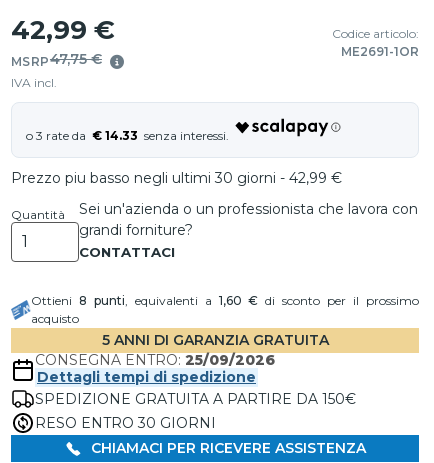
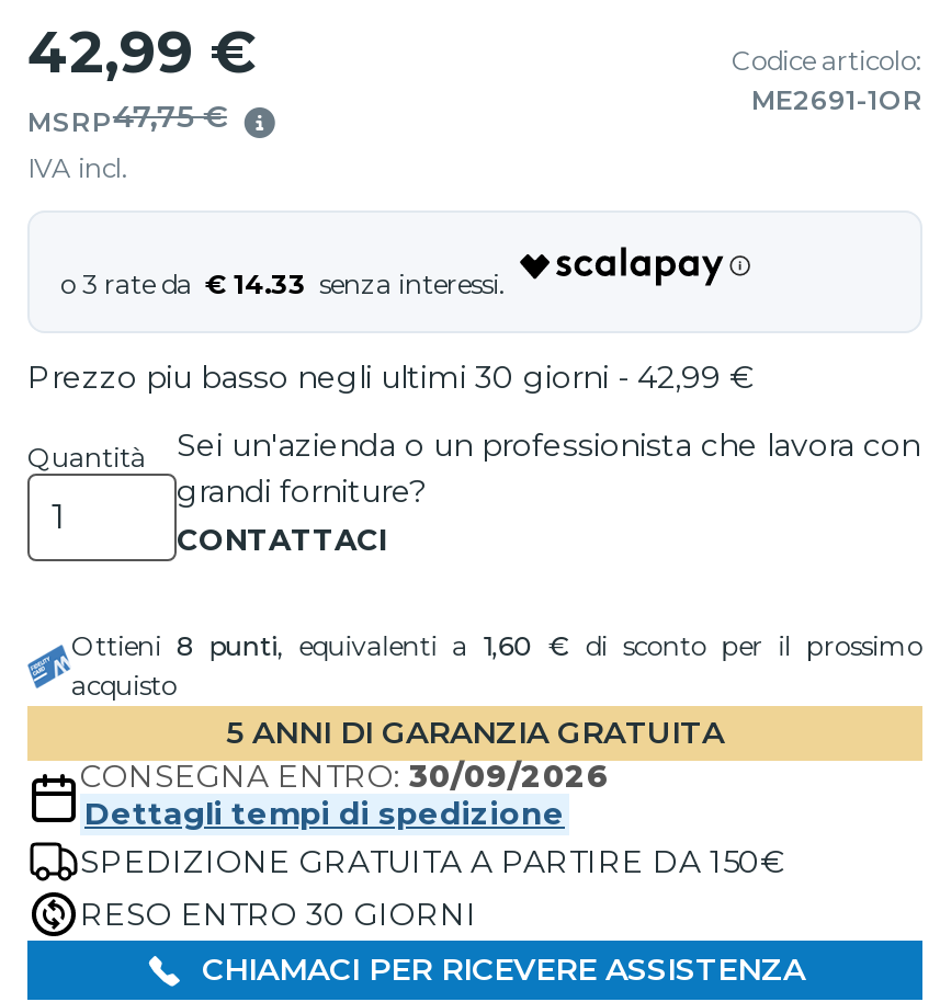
[35,351,275,369] CONSEGNA ENTRO: 25/09/2026 -> [80,756,609,796] CONSEGNA ENTRO: 30/09/2026

